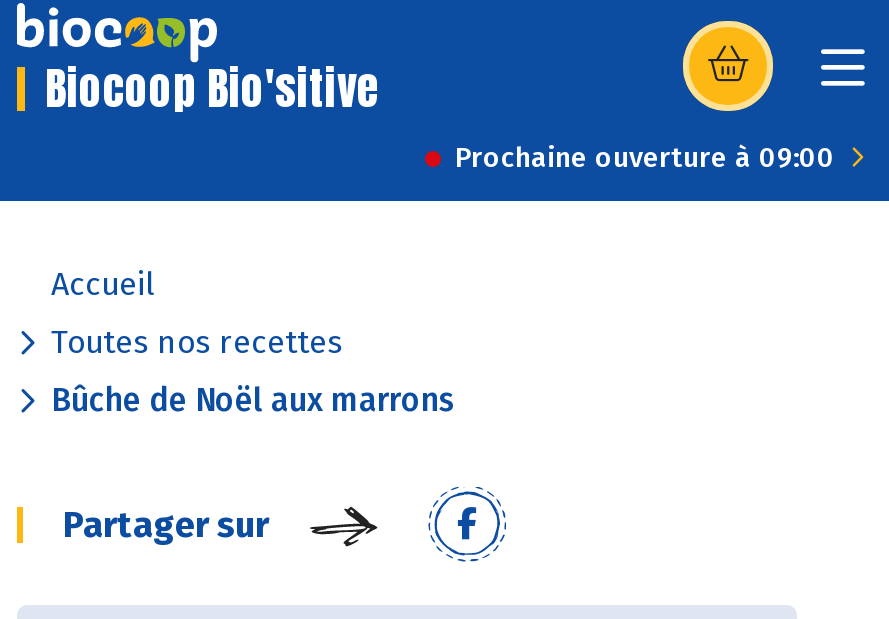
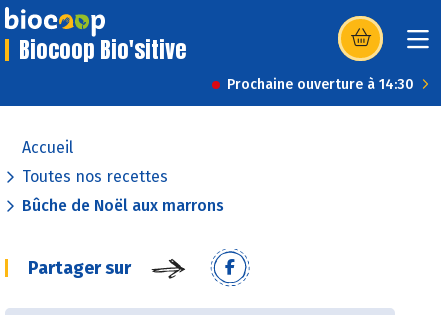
[455,141,835,175] Prochaine ouverture à 09:00 -> [227,76,414,93] Prochaine ouverture à 14:30

